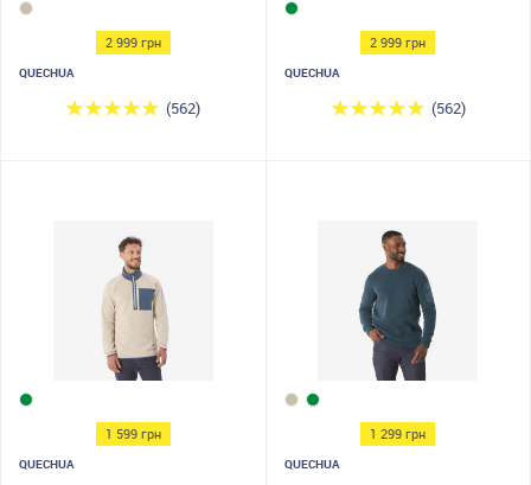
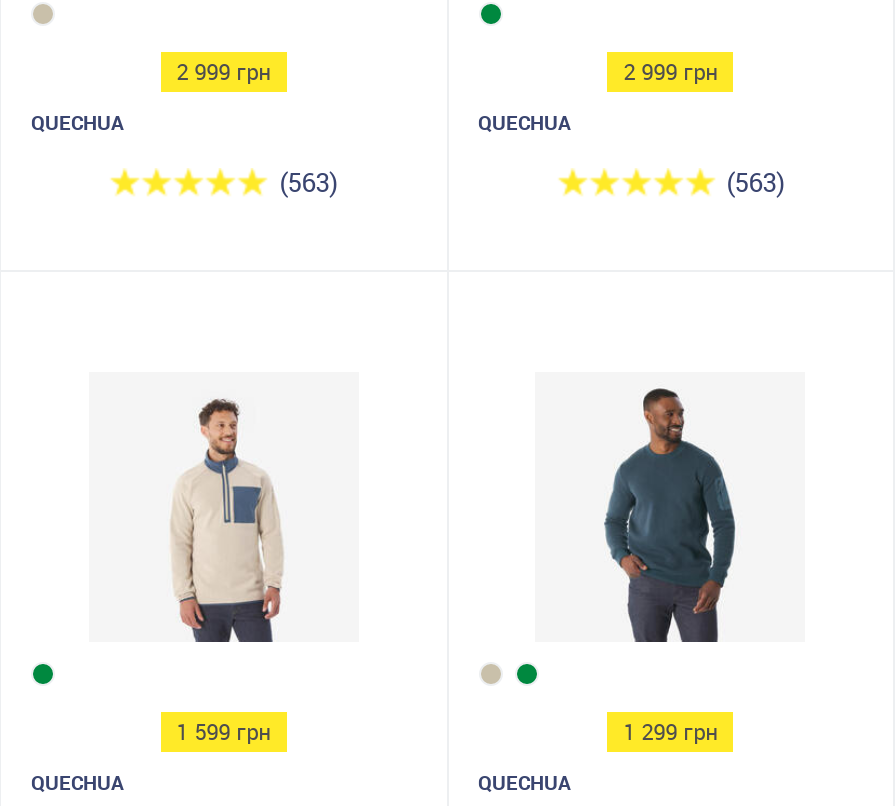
[166,97,201,119] (562) -> [279,164,337,200] (563)
[431,97,466,119] (562) -> [727,164,785,200] (563)

